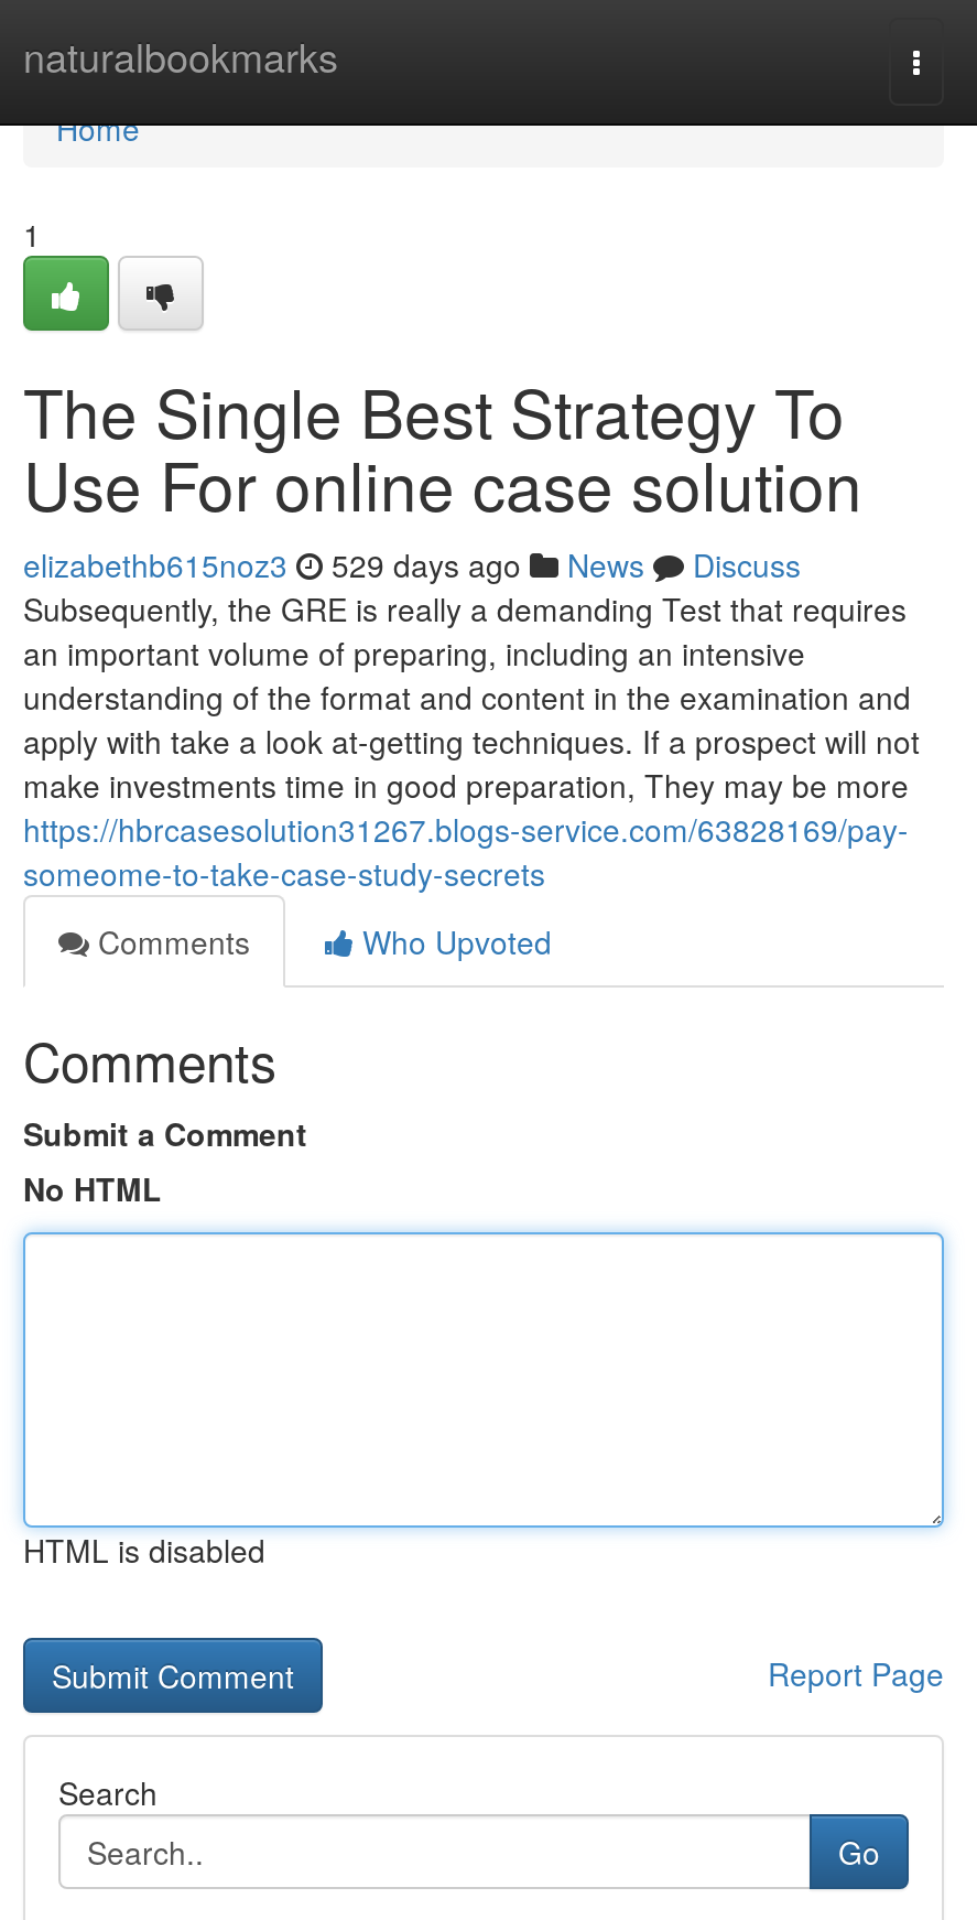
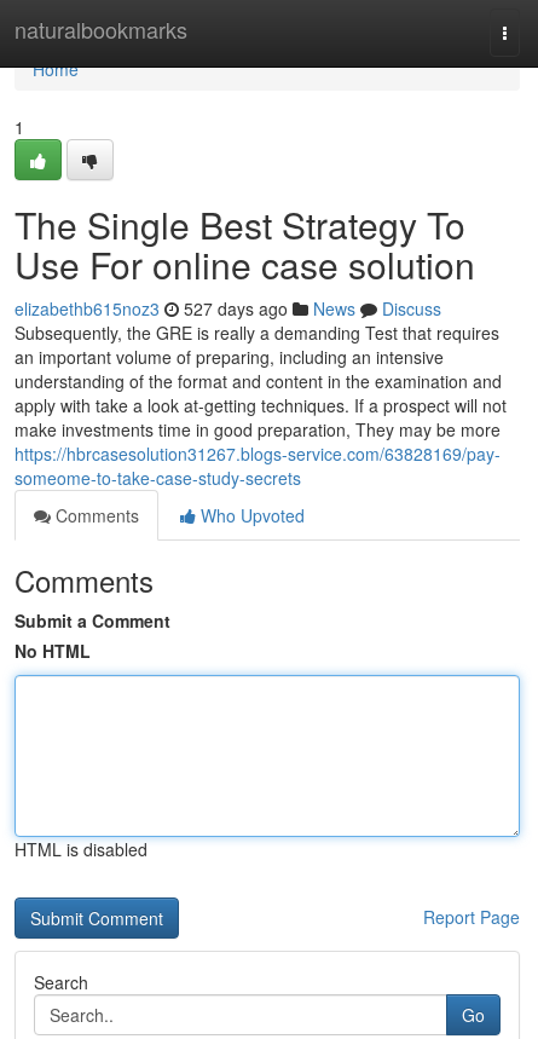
[23,542,801,586] elizabethb615noz3 529 days ago News Discuss -> [15,296,441,321] elizabethb615noz3 527 days ago News Discuss

